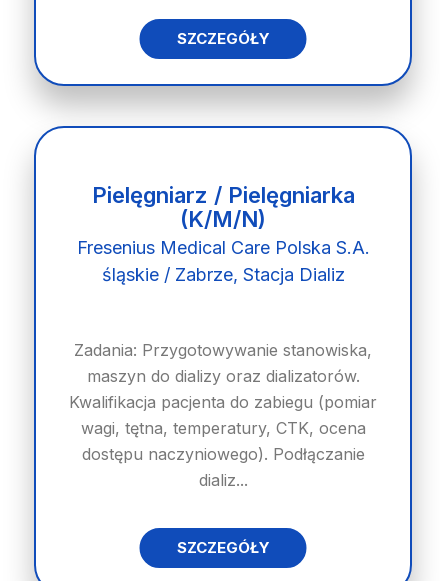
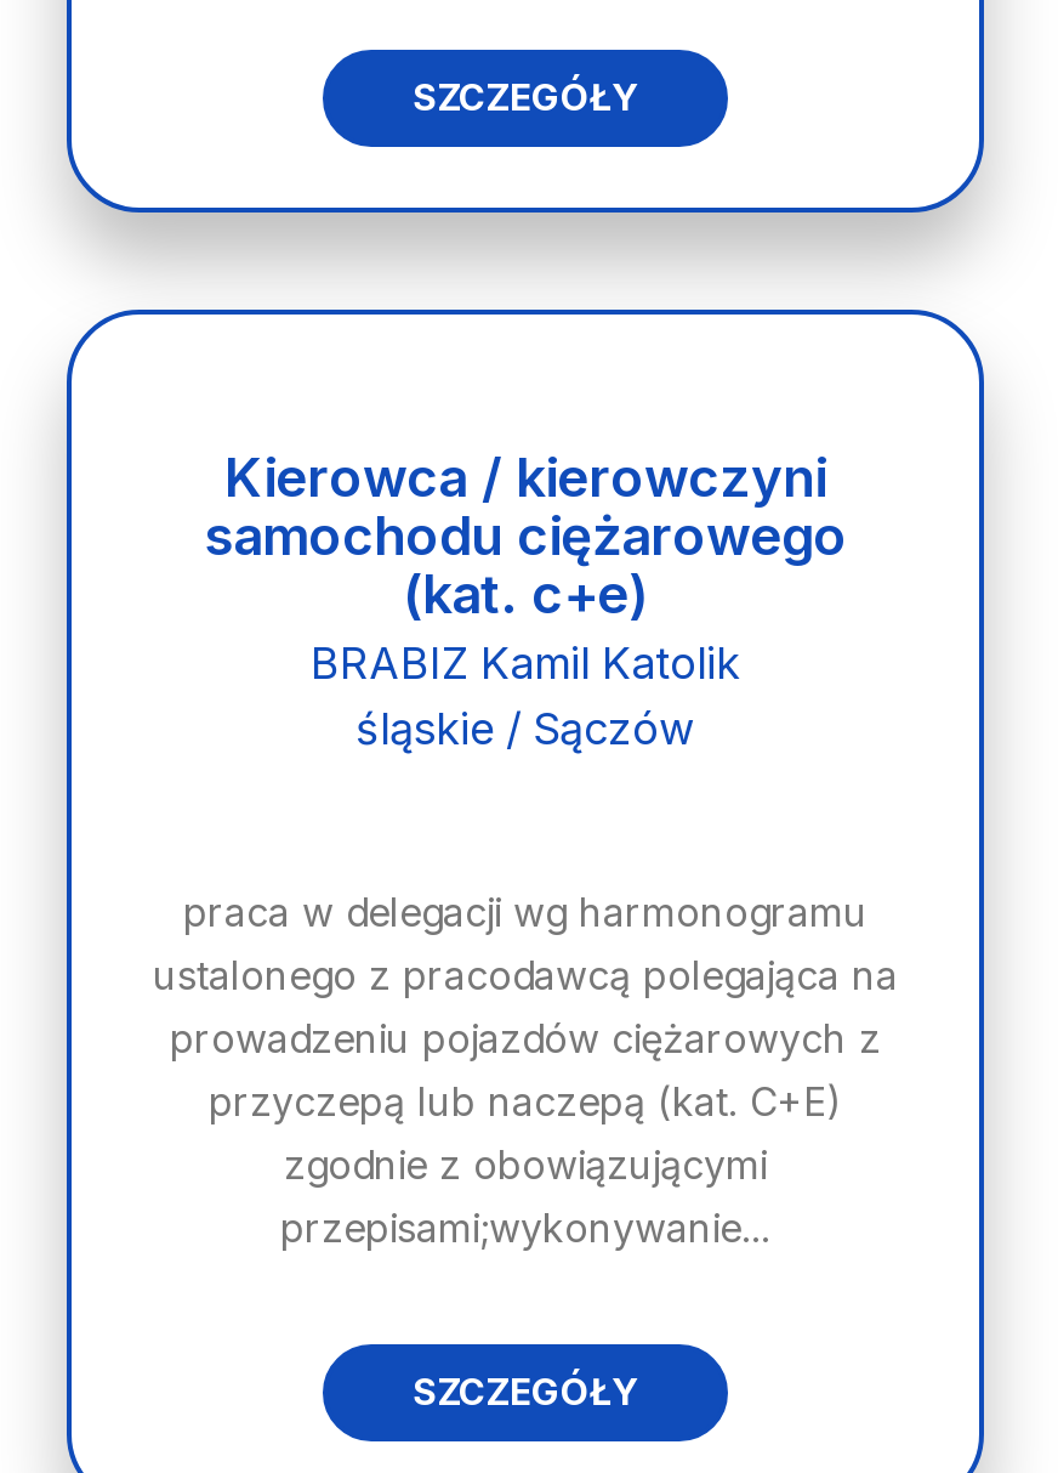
[76,182,369,285] Pielęgniarz / Pielęgniarka | (K/M/N) | Fresenius Medical Care Polska S.A. | śląskie / Zabrze, Stacja Dializ -> [204,446,847,754] Kierowca / kierowczyni | samochodu ciężarowego | (kat. c+e) | BRABIZ Kamil Katolik | śląskie / Sączów
[69,340,377,490] Zadania: Przygotowywanie stanowiska, | maszyn do dializy oraz dializatorów. | Kwalifikacja pacjenta do zabiegu (pomiar | wagi, tętna, temperatury, CTK, ocena | dostępu naczyniowego). Podłączanie | dializ... -> [153,888,898,1252] praca w delegacji wg harmonogramu | ustalonego z pracodawcą polegająca na | prowadzeniu pojazdów ciężarowych z | przyczepą lub naczepą (kat. C+E) | zgodnie z obowiązującymi | przepisami;wykonywanie...

